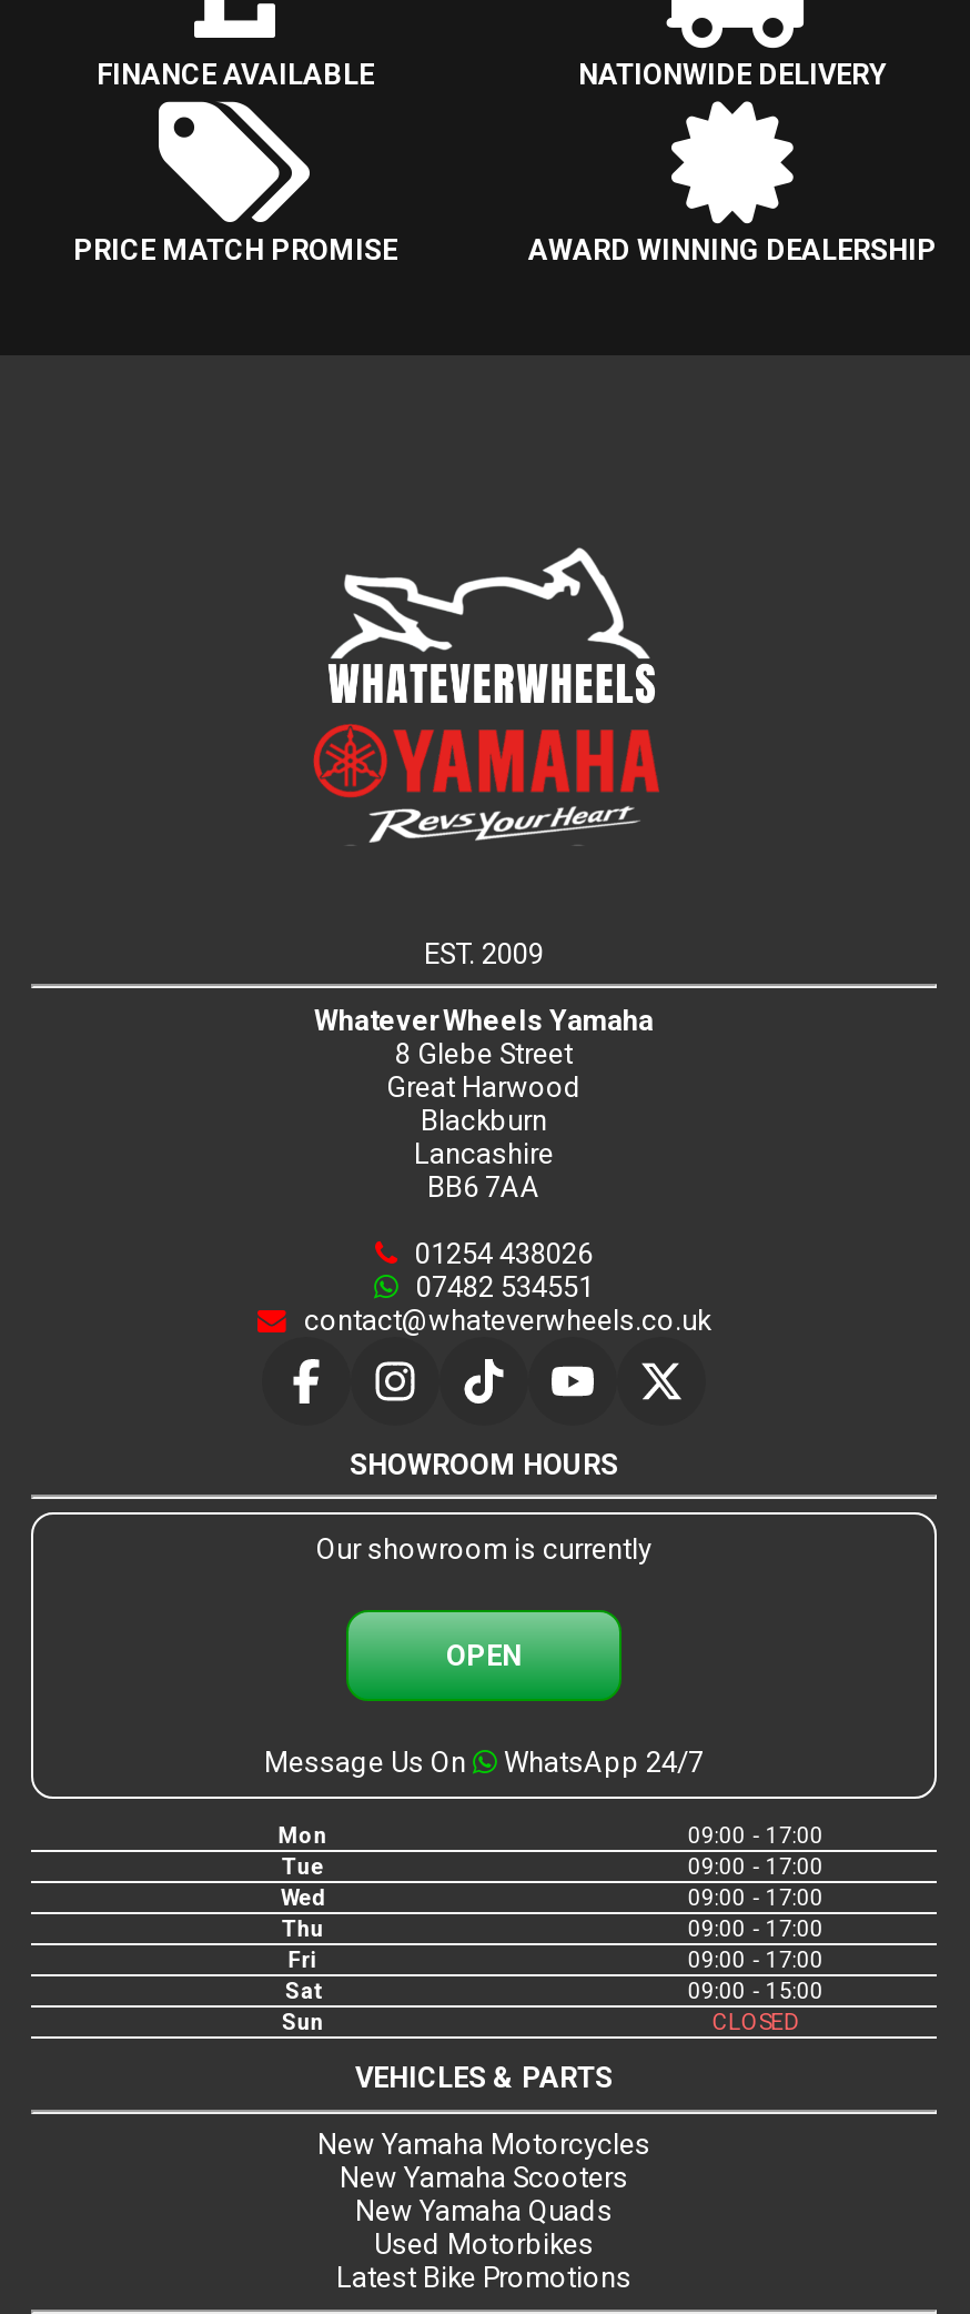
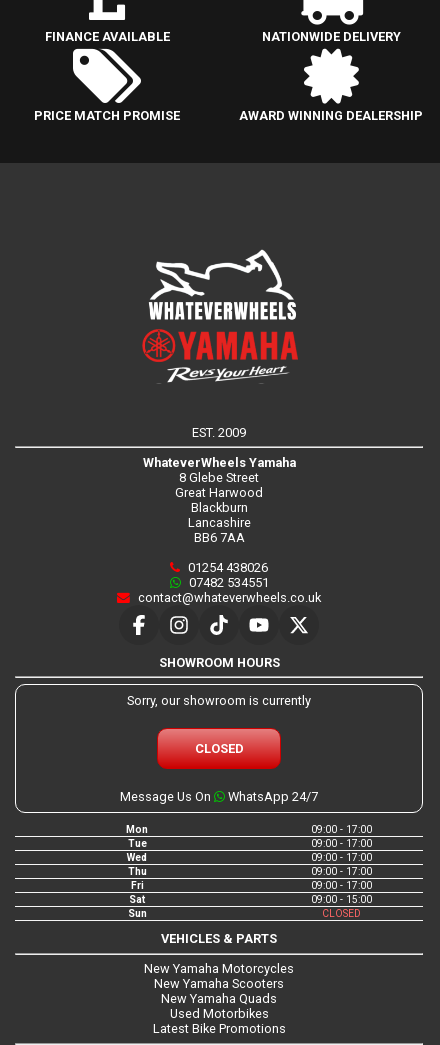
[316,1533,651,1567] Our showroom is currently -> [127,693,311,708] Sorry, our showroom is currently
[446,1640,522,1673] OPEN -> [194,741,243,756] CLOSED

